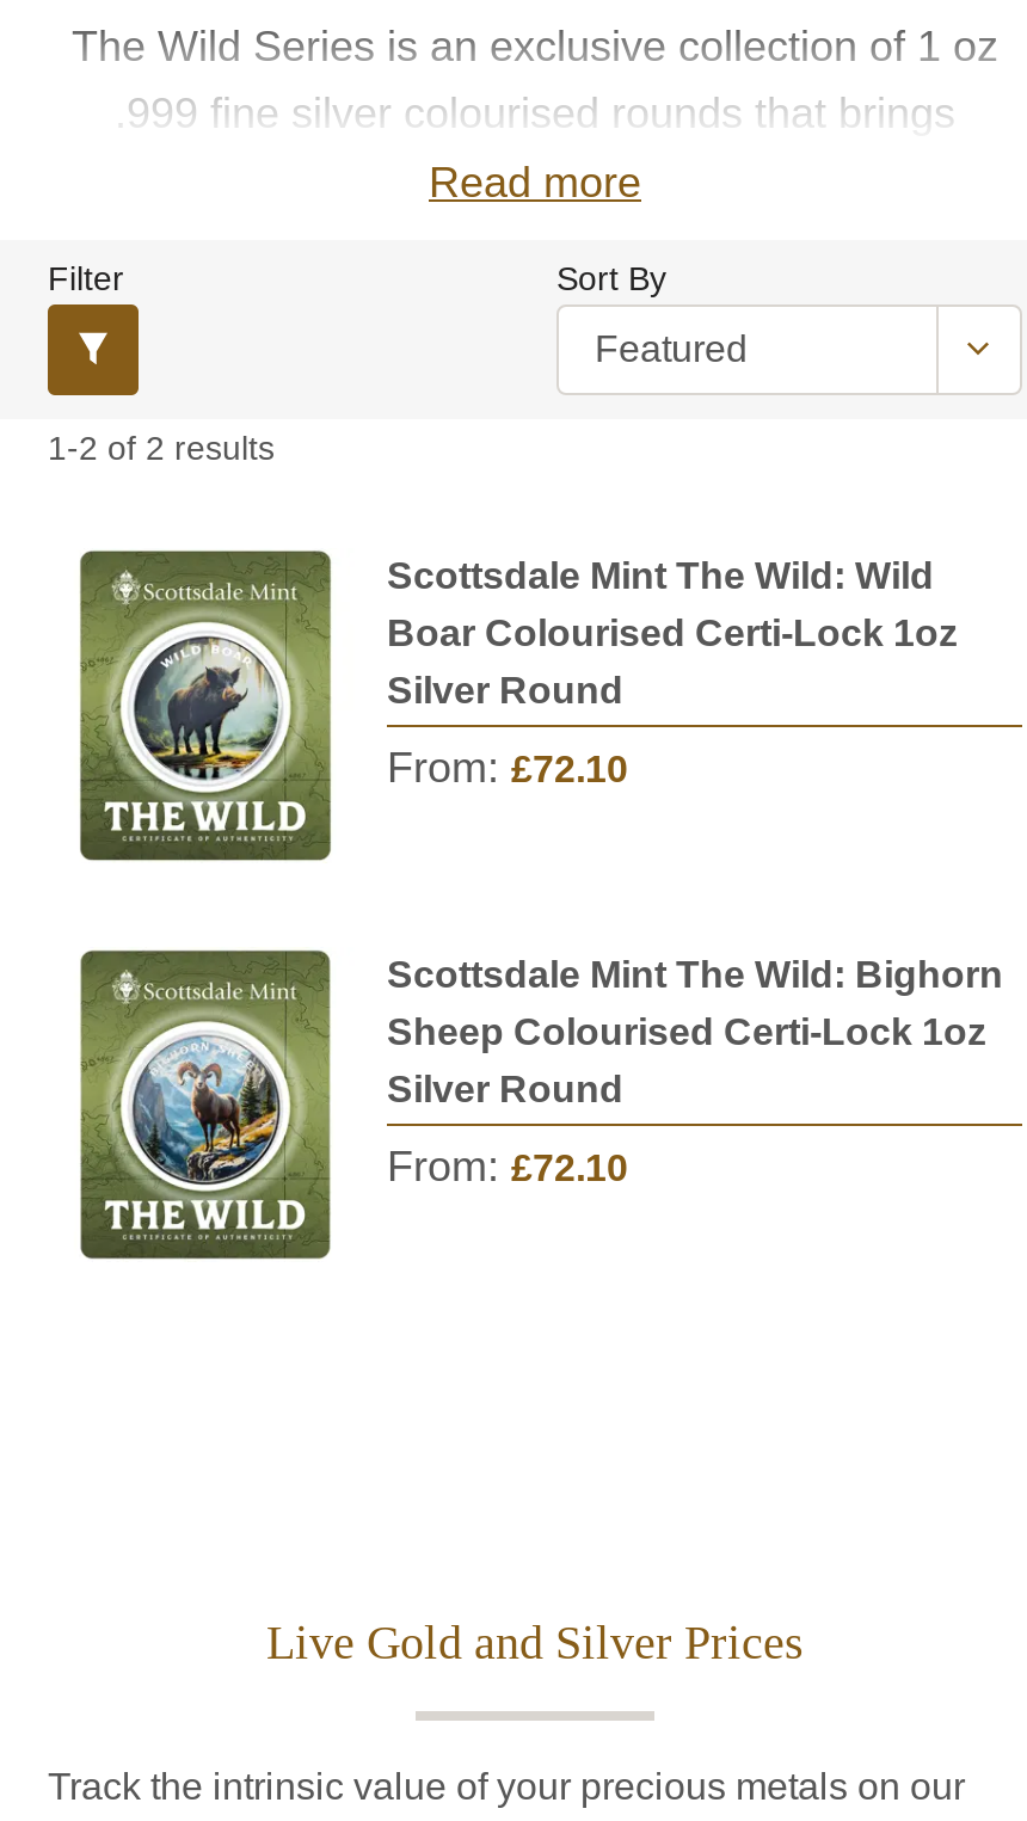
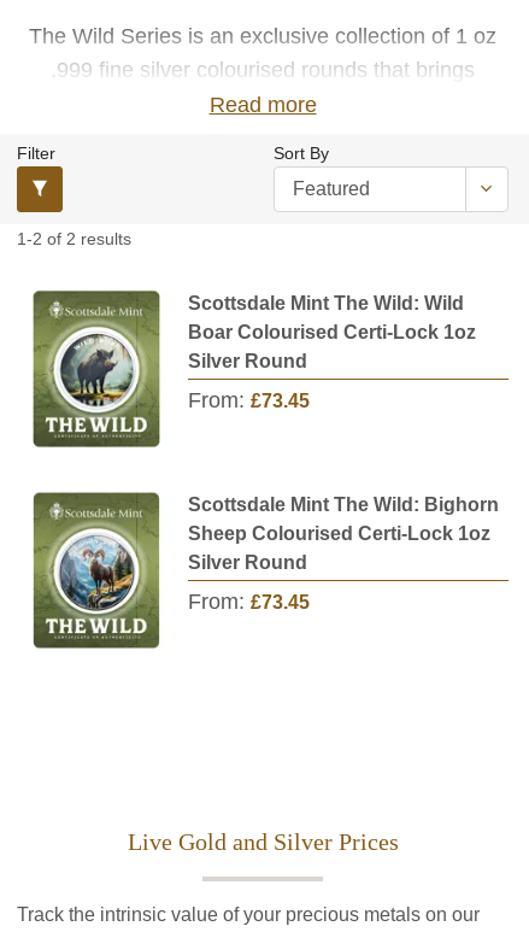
[387,744,628,792] From: £72.10 -> [188,388,310,412] From: £73.45
[387,1143,628,1191] From: £72.10 -> [188,590,310,614] From: £73.45

